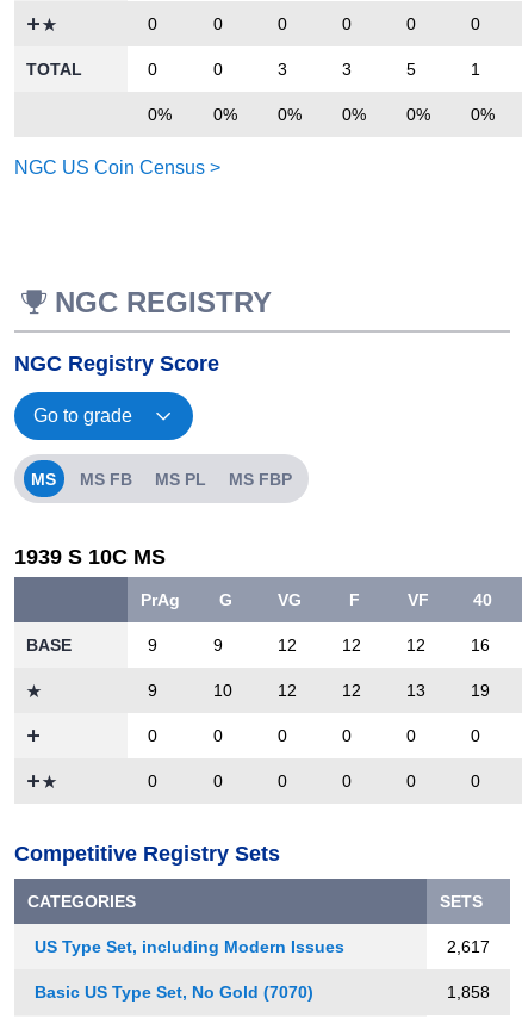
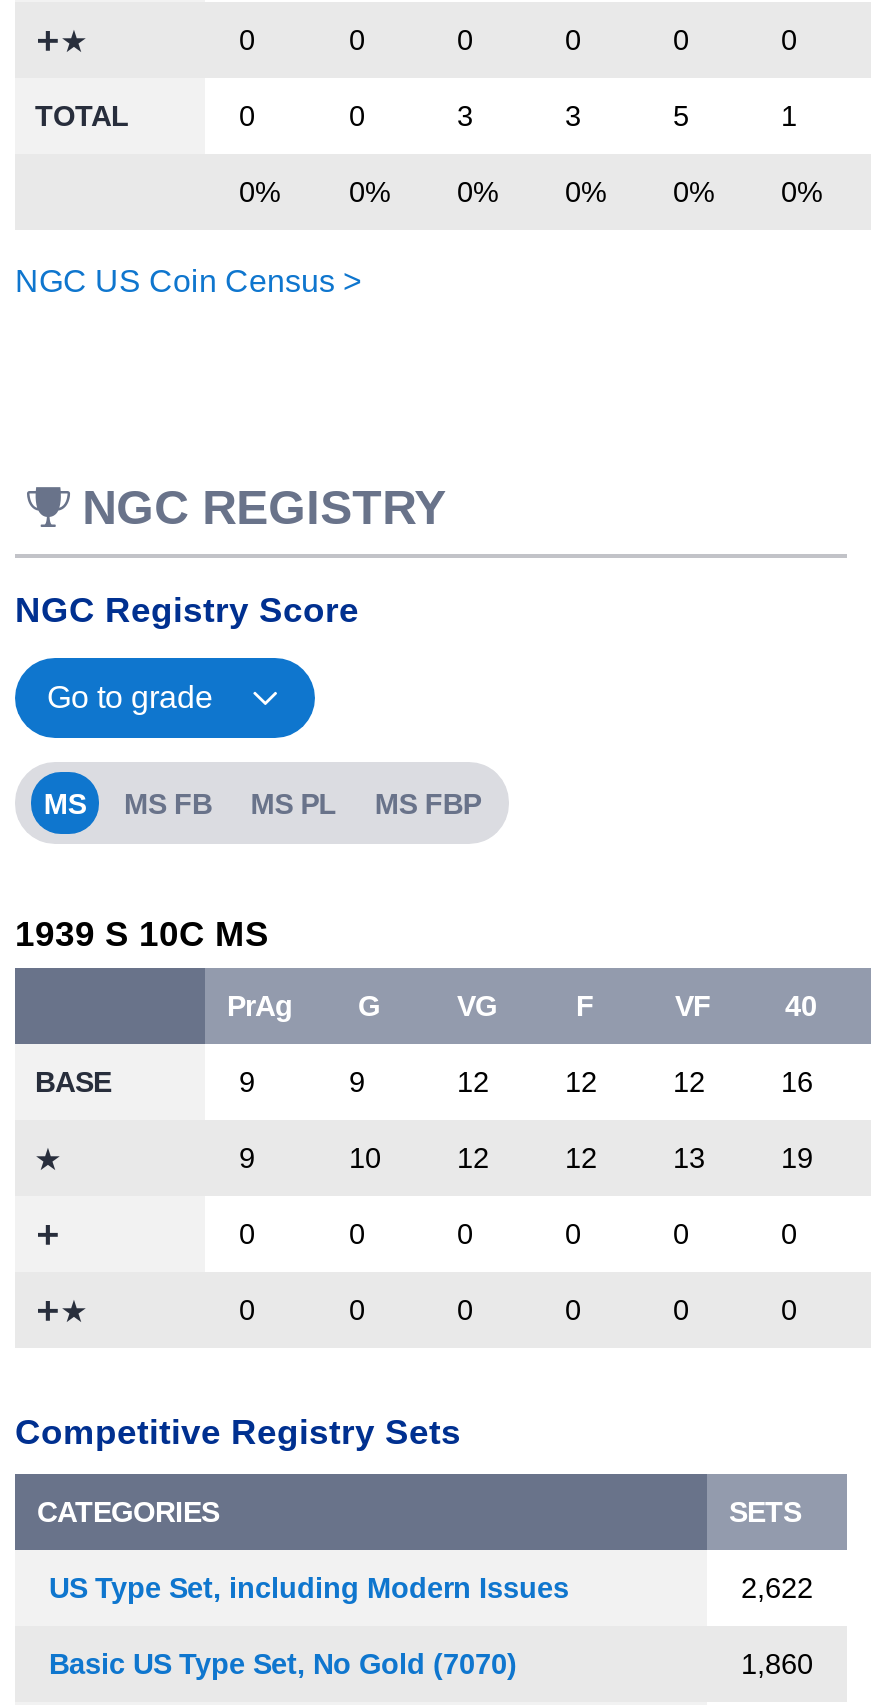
[447,937,490,957] 2,617 -> [741,1573,813,1605] 2,622
[447,983,490,1002] 1,858 -> [741,1649,813,1681] 1,860

